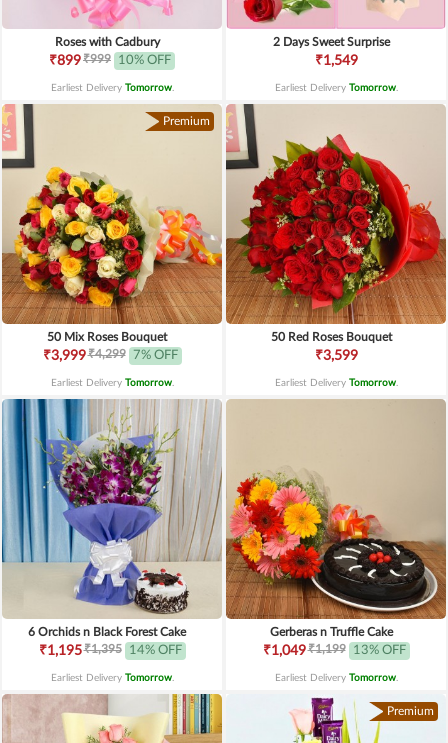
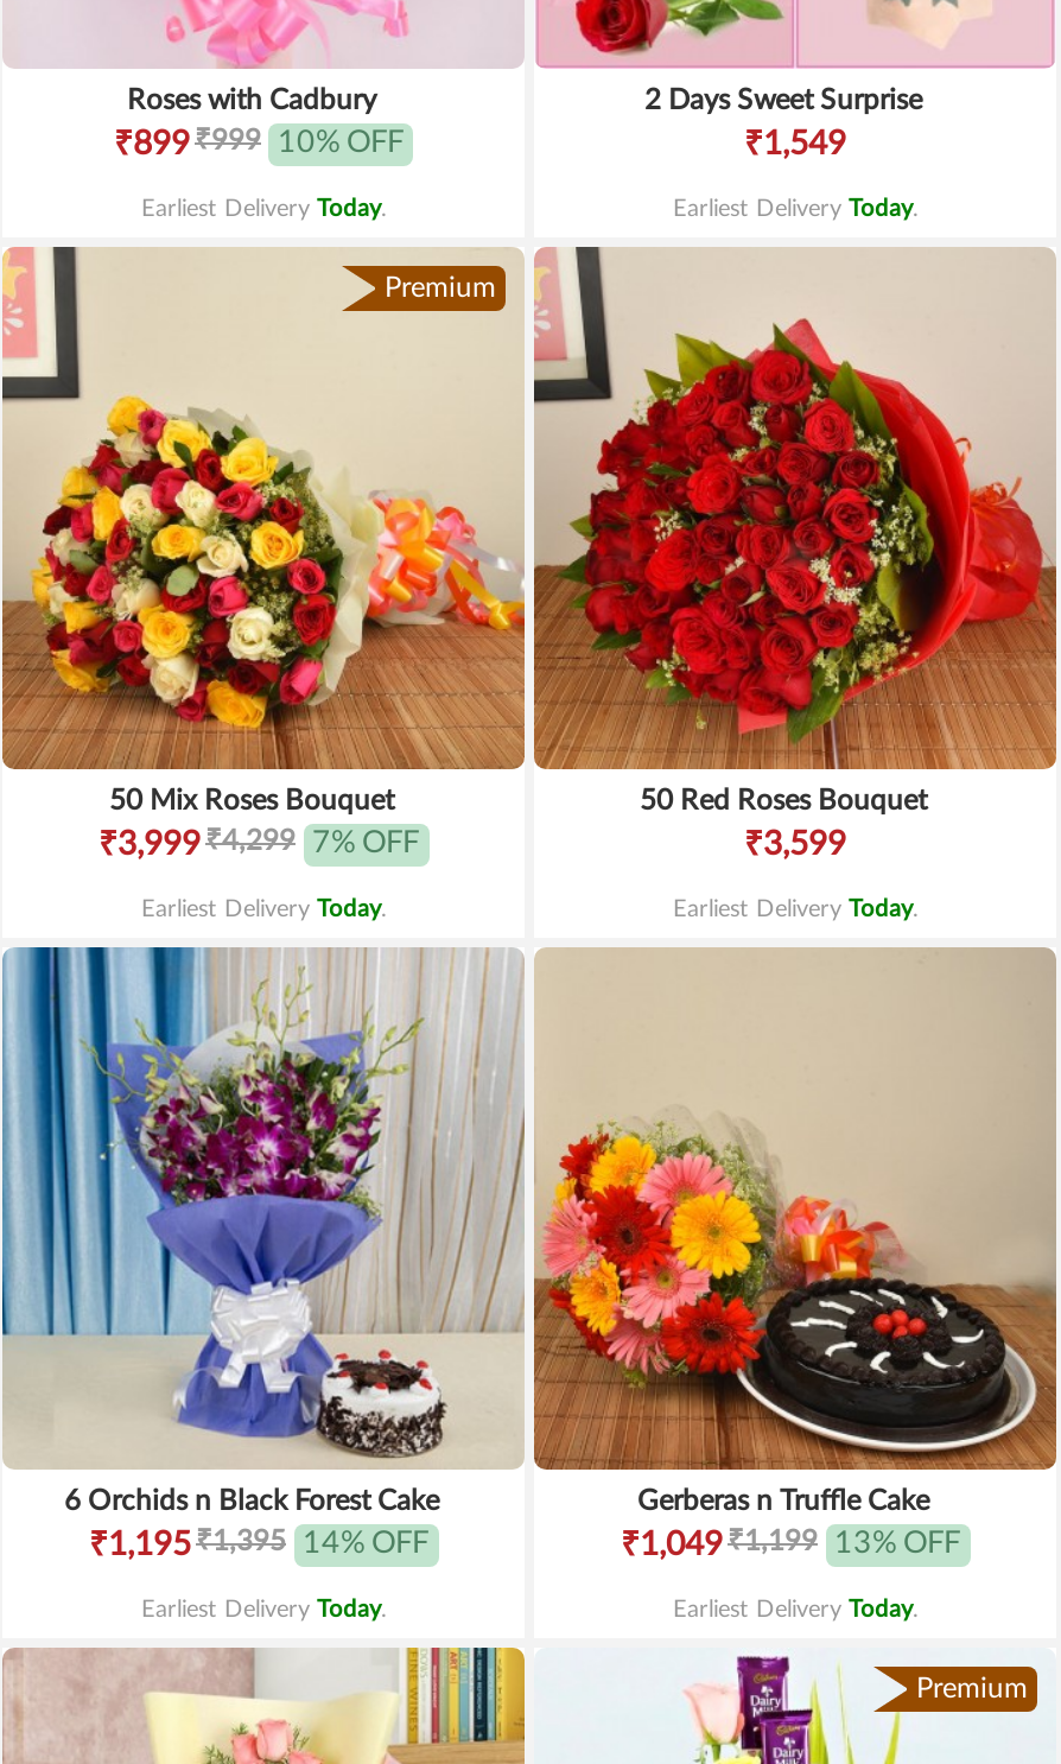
[50,83,171,93] Earliest Delivery Tomorrow -> [141,197,381,220] Earliest Delivery Today
[274,83,395,93] Earliest Delivery Tomorrow -> [673,197,913,220] Earliest Delivery Today
[50,378,171,388] Earliest Delivery Tomorrow -> [141,897,381,921] Earliest Delivery Today
[274,378,395,388] Earliest Delivery Tomorrow -> [673,897,913,921] Earliest Delivery Today
[50,673,171,683] Earliest Delivery Tomorrow -> [141,1597,381,1621] Earliest Delivery Today
[274,673,395,683] Earliest Delivery Tomorrow -> [673,1597,913,1621] Earliest Delivery Today

